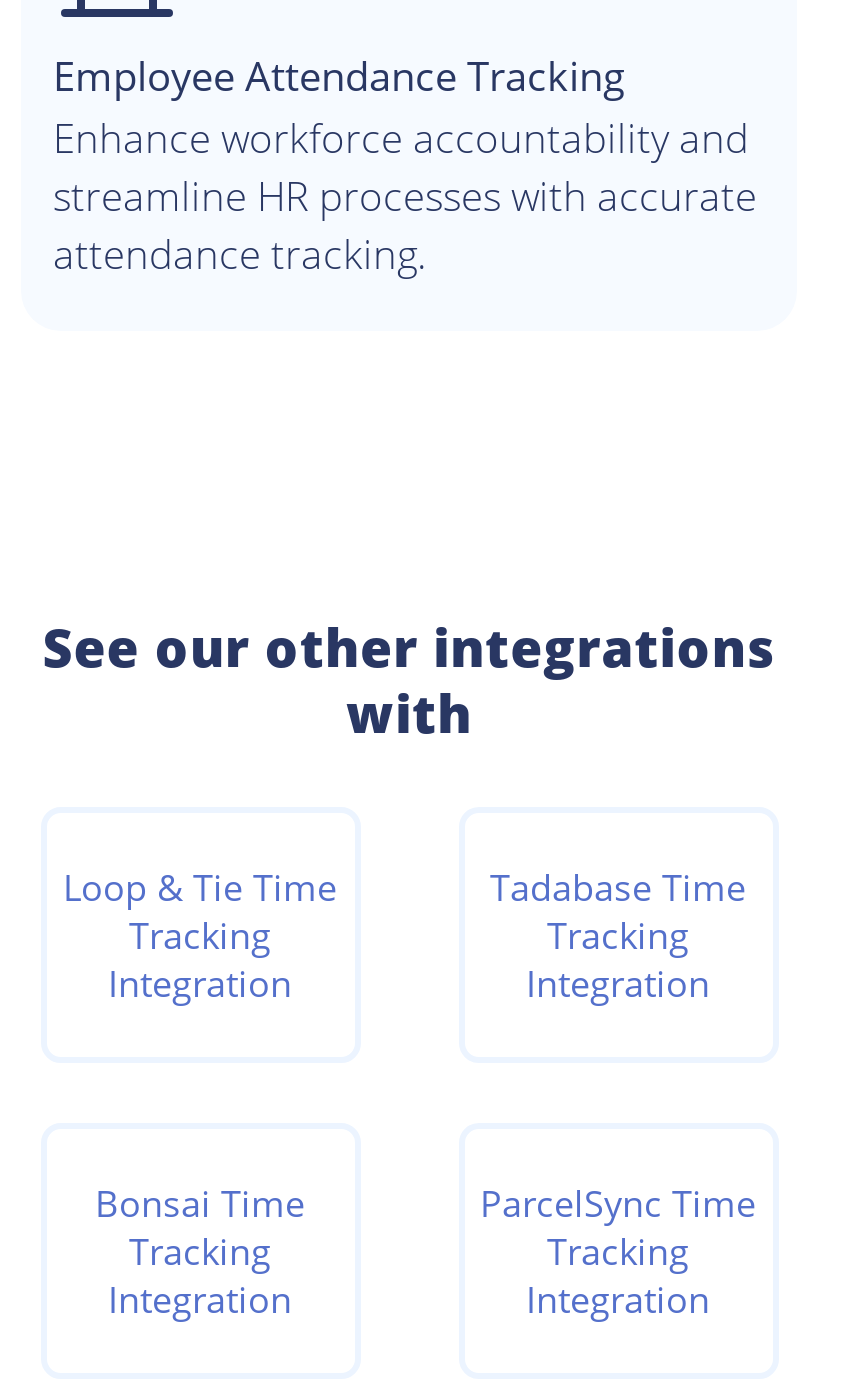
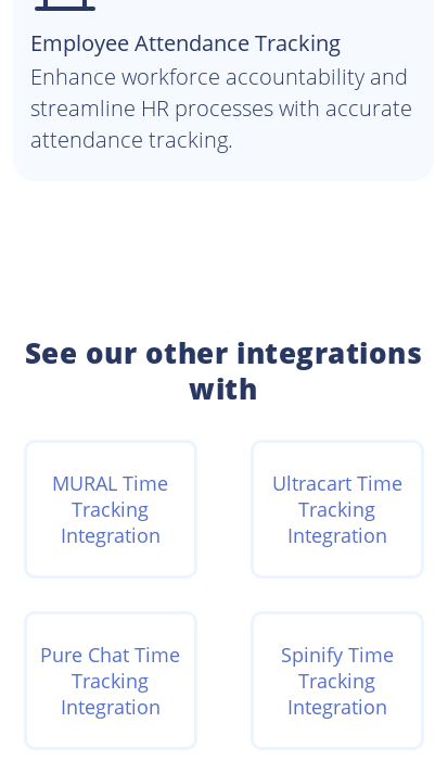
[63,863,337,911] Loop & Tie Time -> [52,470,168,496] MURAL Time
[490,863,746,911] Tadabase Time -> [272,470,402,496] Ultracart Time
[95,1179,305,1227] Bonsai Time -> [40,642,180,668] Pure Chat Time
[480,1179,756,1227] ParcelSync Time -> [280,642,393,668] Spinify Time

